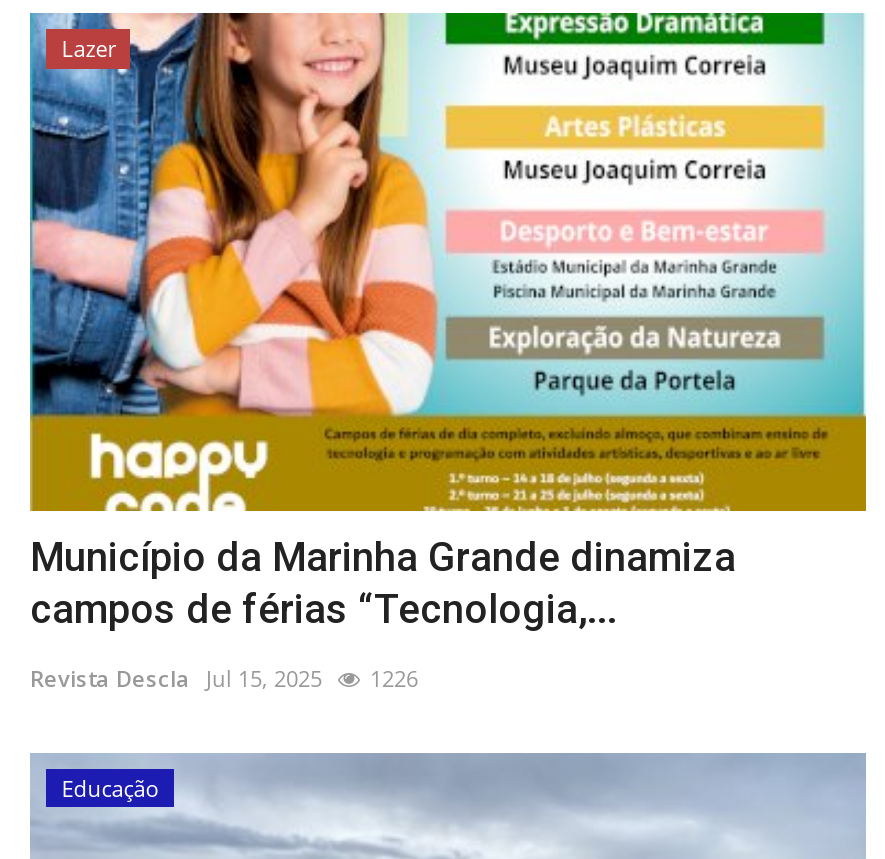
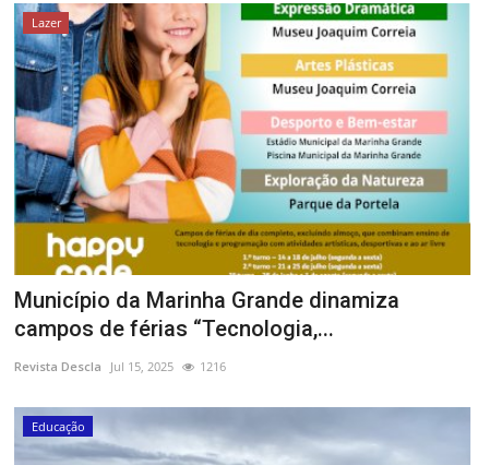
[30,662,418,692] Revista Descla Jul 15, 2025 1226 -> [14,358,226,374] Revista Descla Jul 15, 2025 1216

